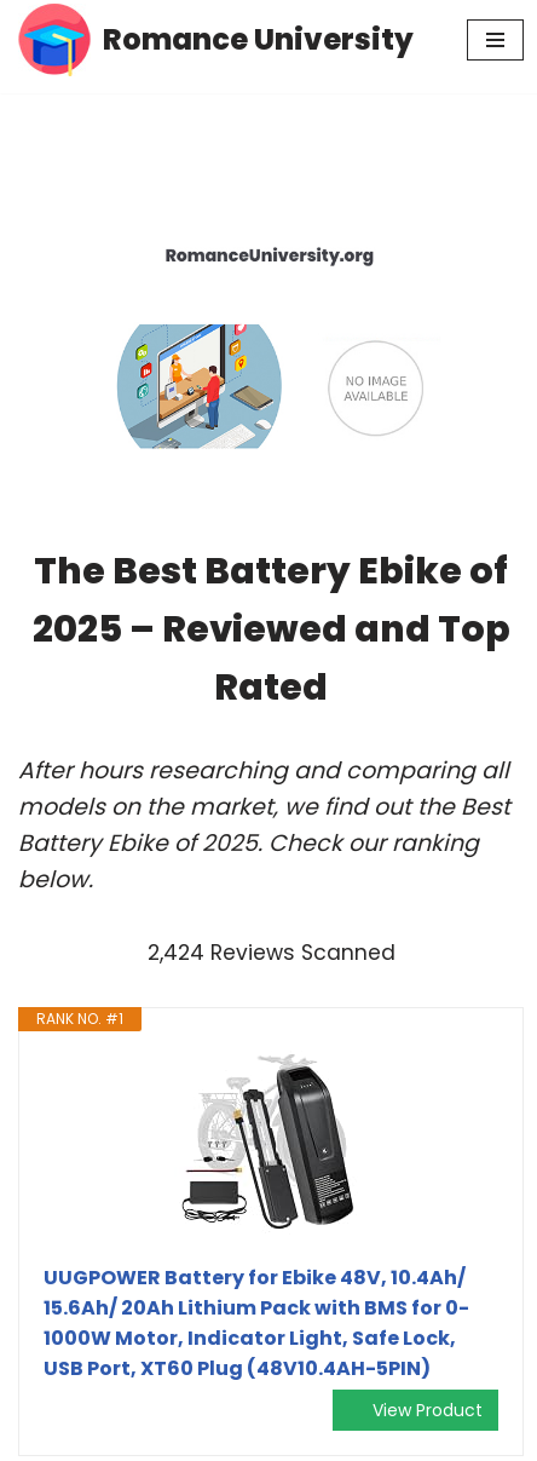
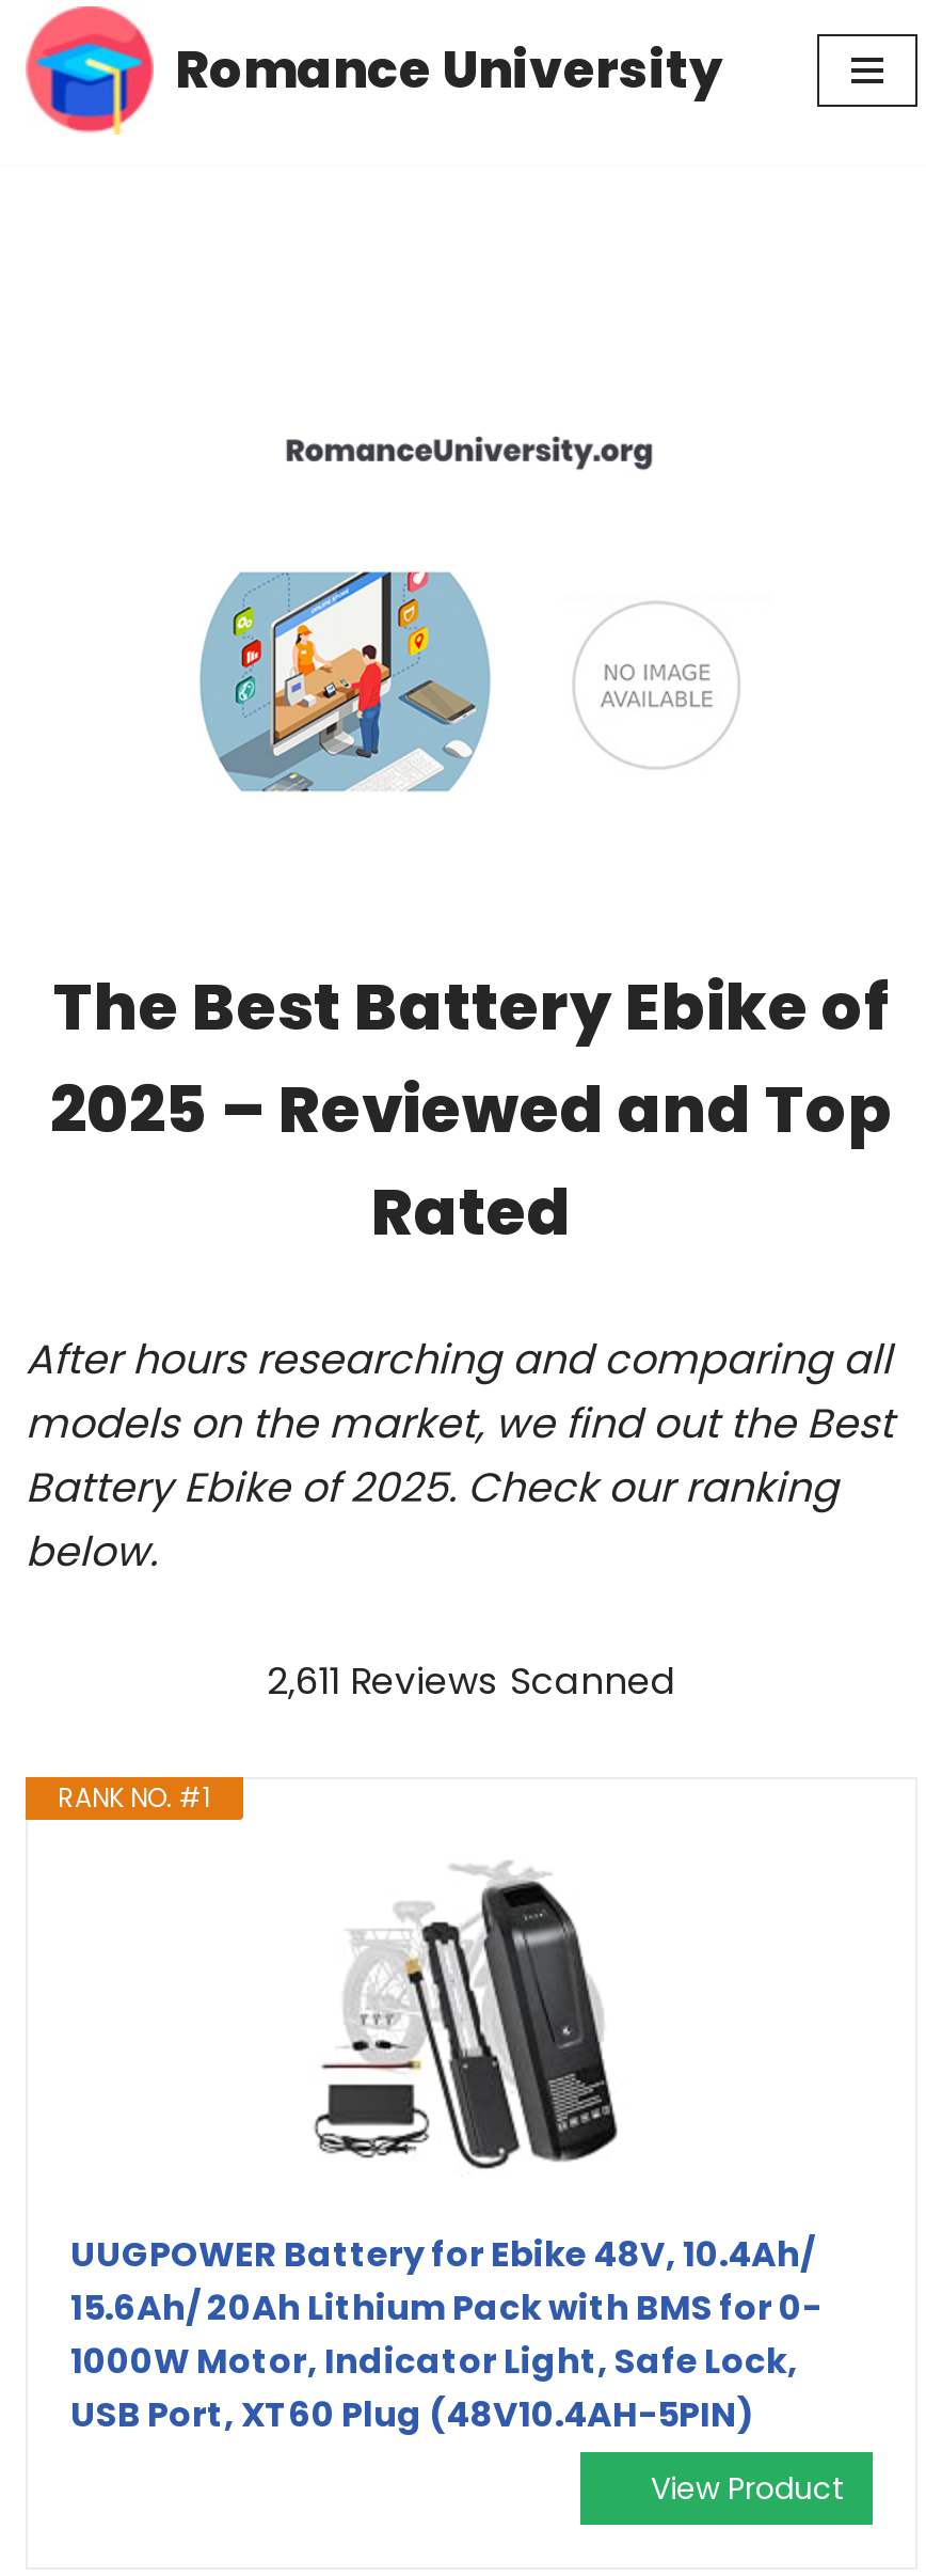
[147,938,395,967] 2,424 Reviews Scanned -> [267,1655,676,1706] 2,611 Reviews Scanned

